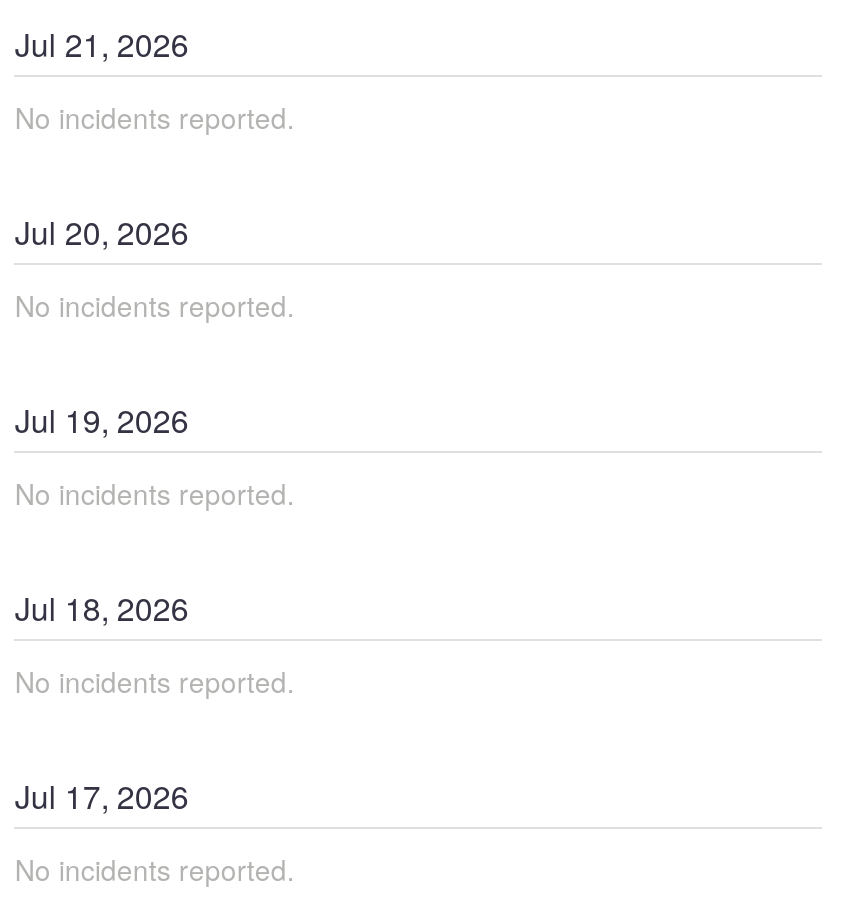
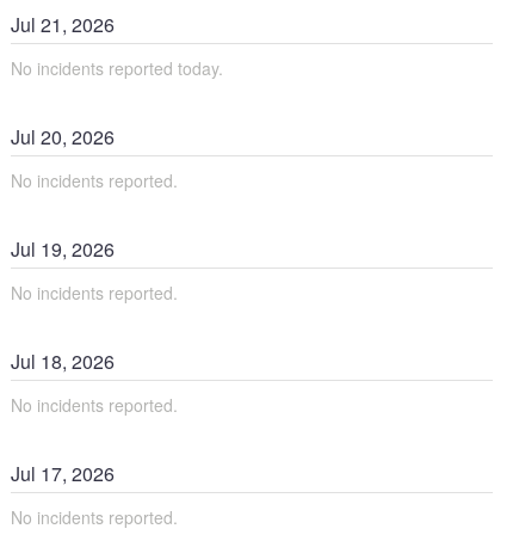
[15,97,295,137] No incidents reported. -> [11,56,224,80] No incidents reported today.

